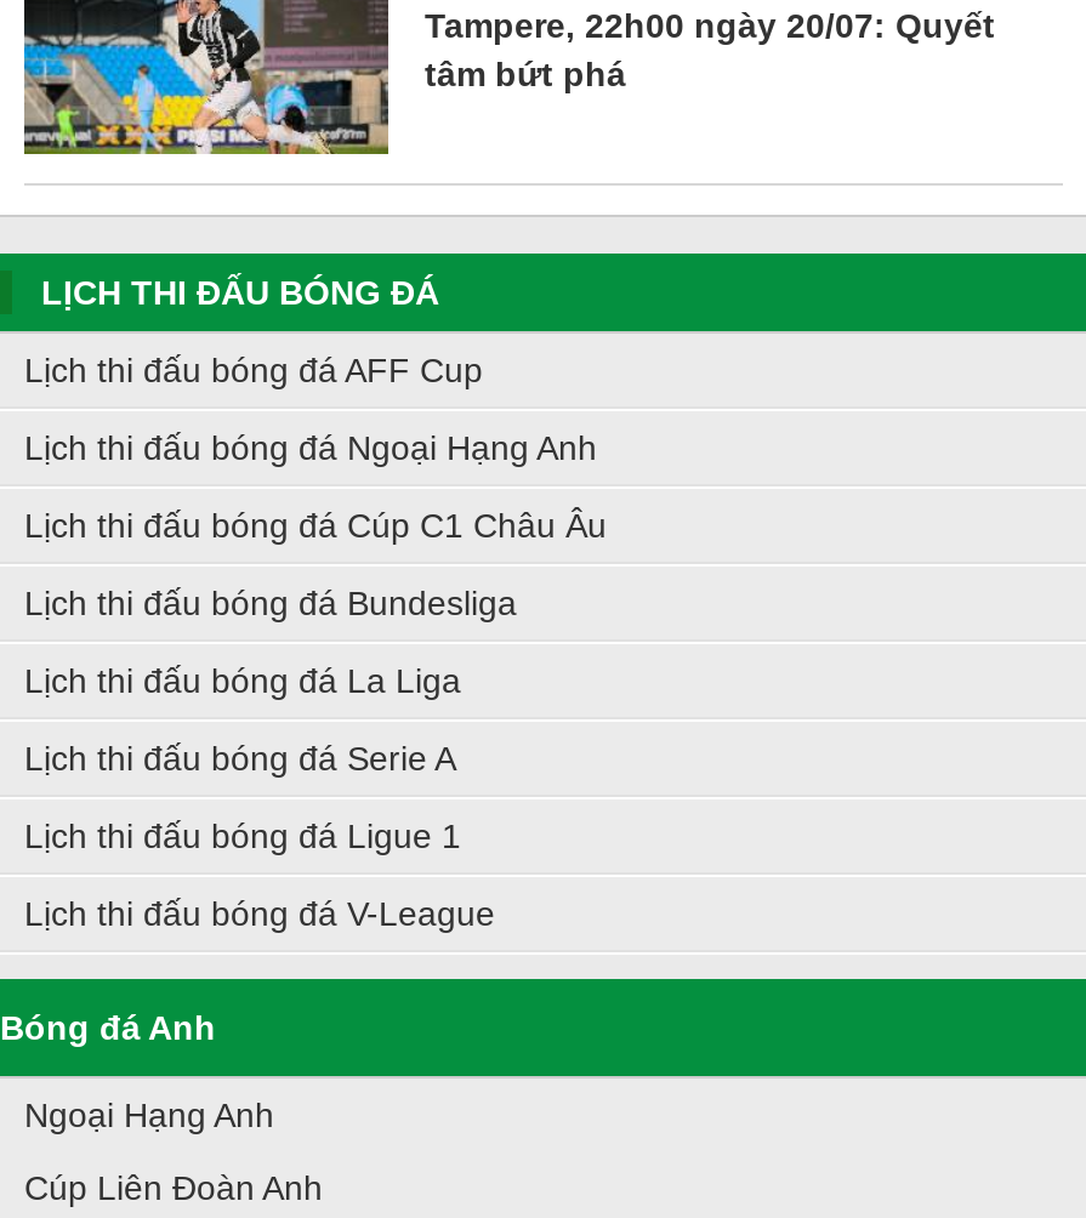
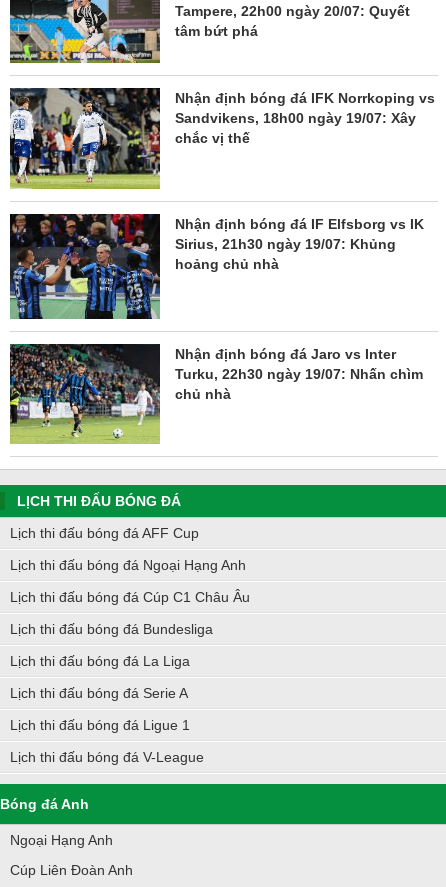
none -> [9,213,424,320] [image] | Nhận định bóng đá IF Elfsborg vs IK | Sirius, 21h30 ngày 19/07: Khủng | hoảng chủ nhà
none -> [9,343,423,444] [image] | Nhận định bóng đá Jaro vs Inter | Turku, 22h30 ngày 19/07: Nhấn chìm | chủ nhà
none -> [10,87,435,193] [image] | Nhận định bóng đá IFK Norrkoping vs | Sandvikens, 18h00 ngày 19/07: Xây | chắc vị thế

